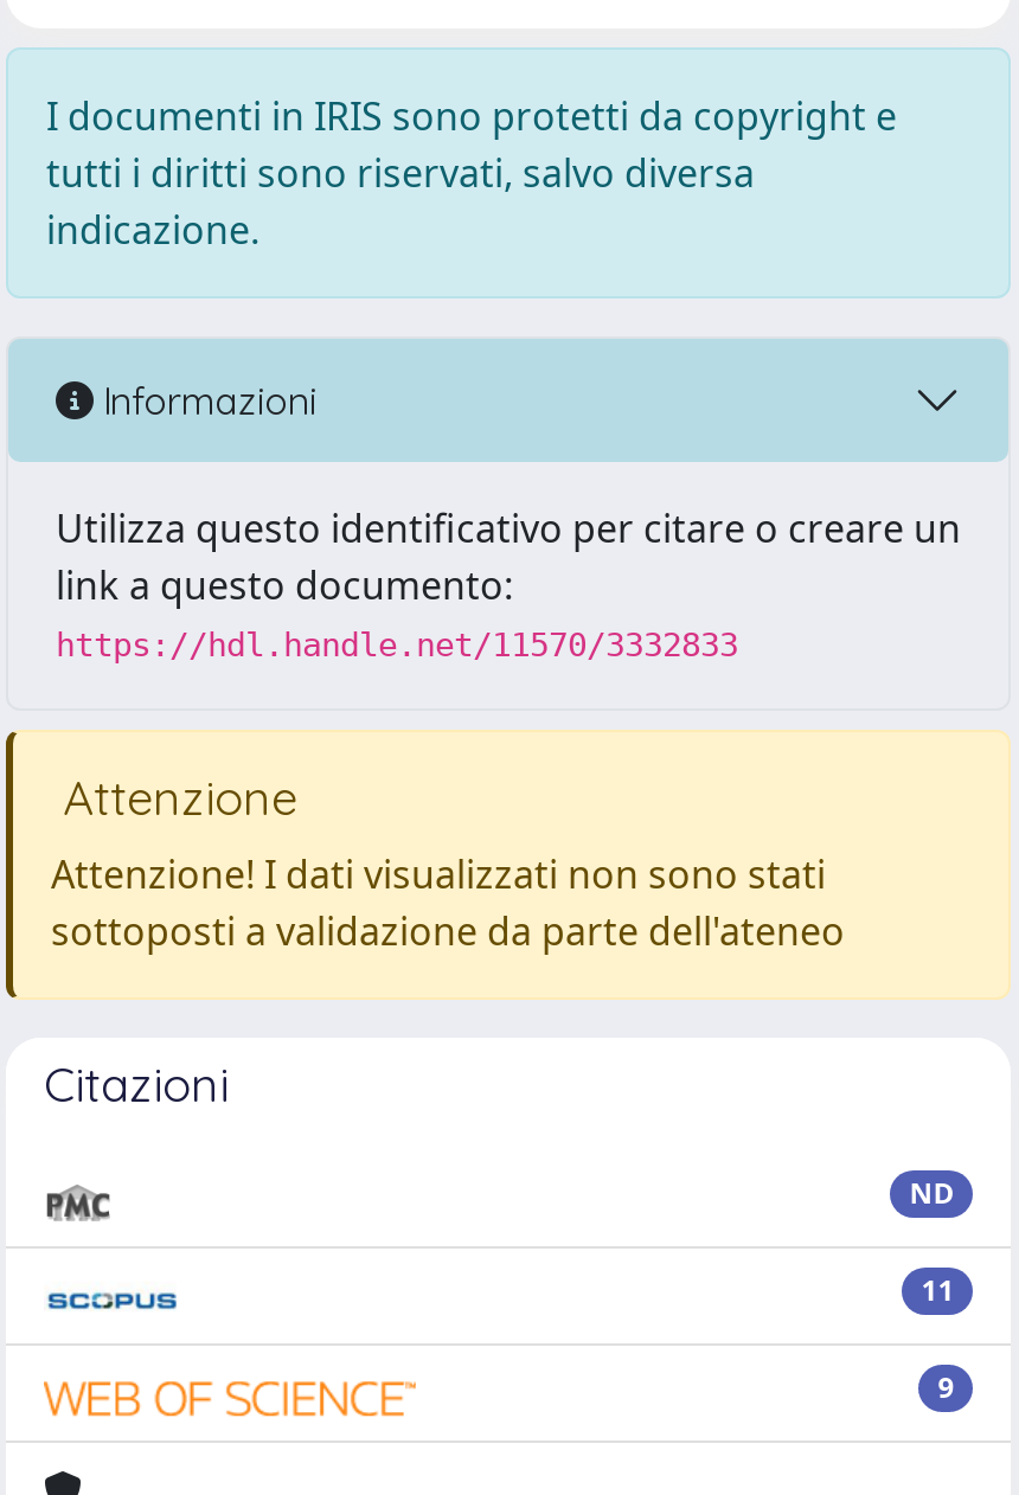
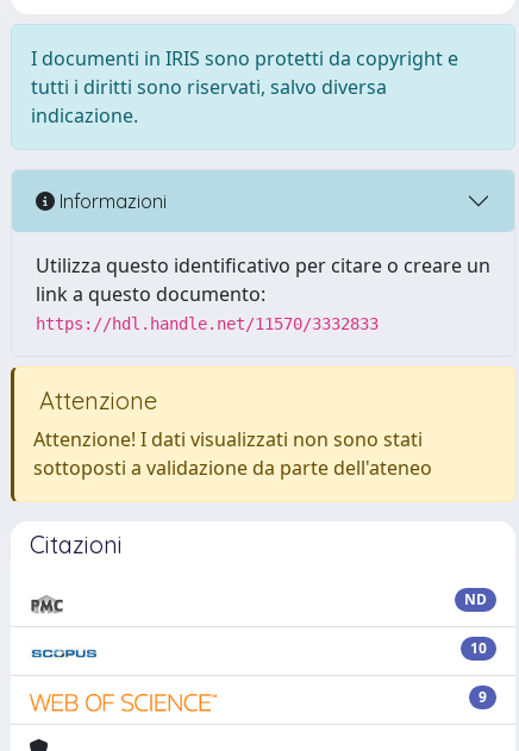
[921,1270,954,1311] 11 -> [470,638,487,658] 10

